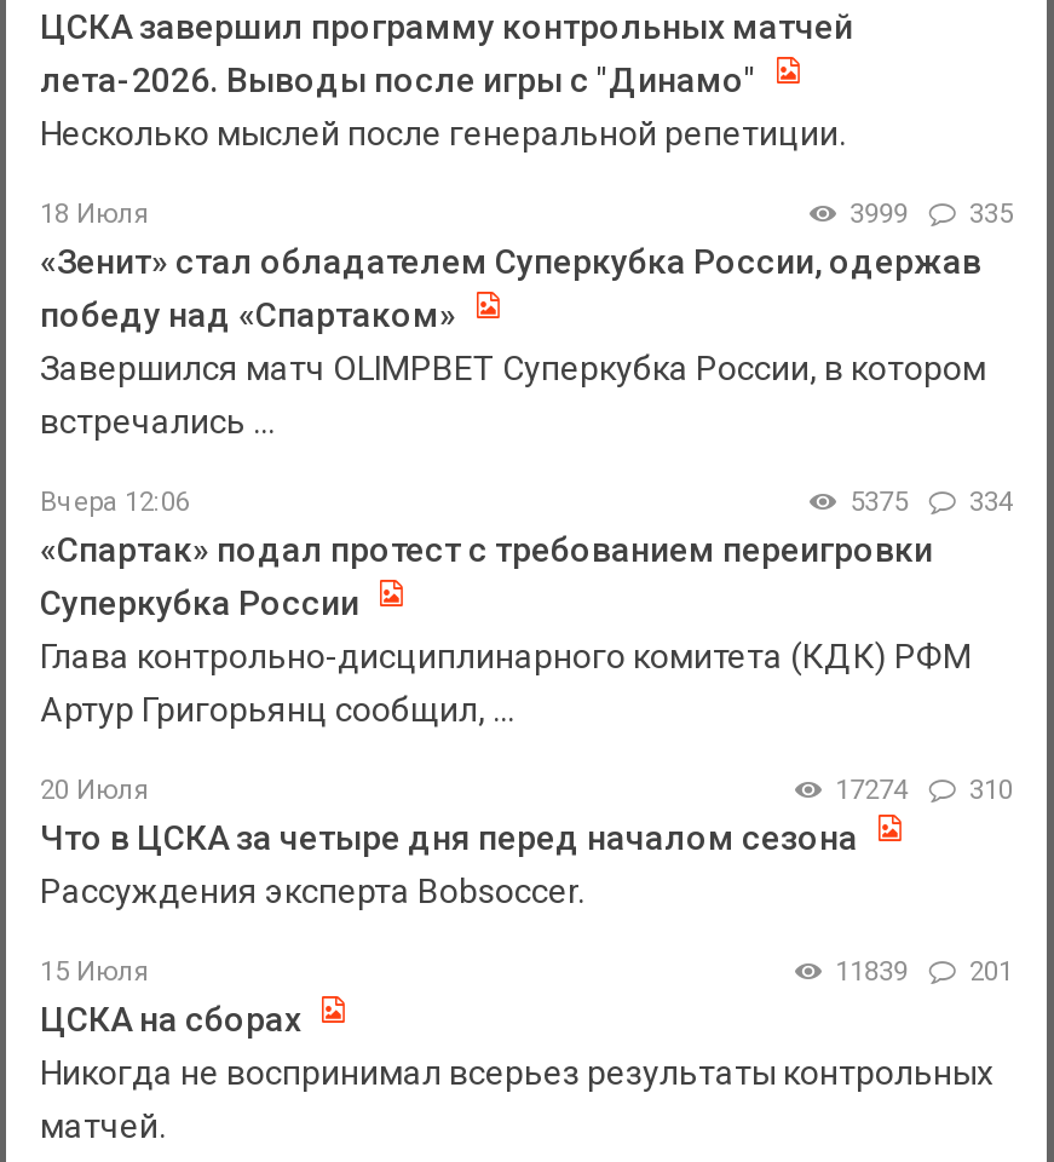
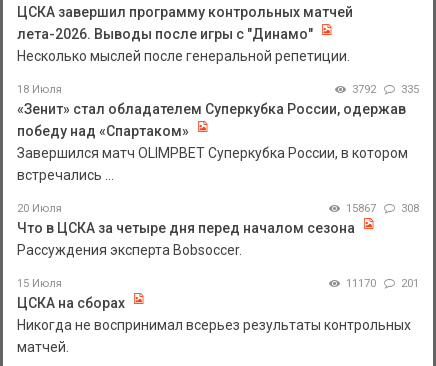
[850,200,1013,231] 3999 335 -> [352,82,419,95] 3792 335
[40,488,1013,730] Вчера 12:06 | 5375 | 334 | «Спартак» подал протест с требованием переигровки | Суперкубка России | Глава контрольно-дисциплинарного комитета (КДК) РФМ | Артур Григорьянц сообщил, ... -> none
[835,776,915,807] 17274 -> [346,201,379,214] 15867
[969,776,1013,807] 310 -> [401,201,419,214] 308
[835,957,1013,989] 11839 201 -> [346,276,419,289] 11170 201

